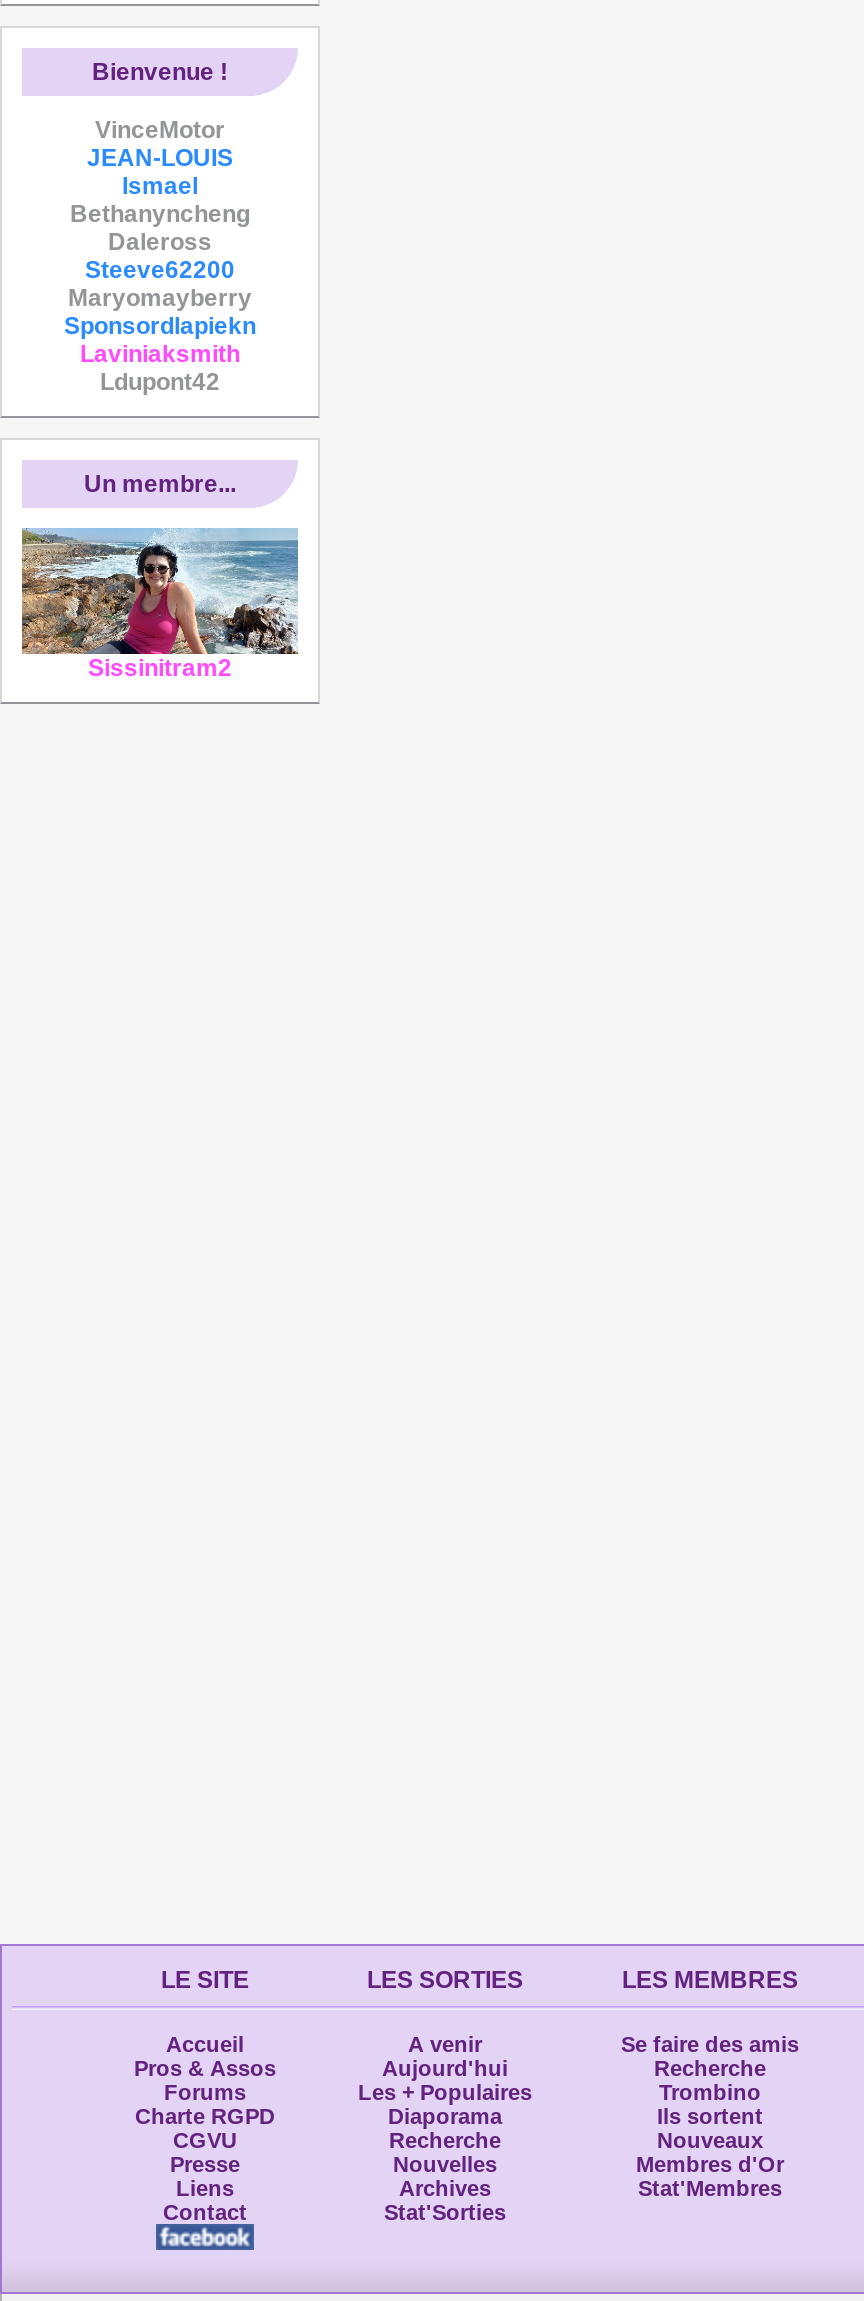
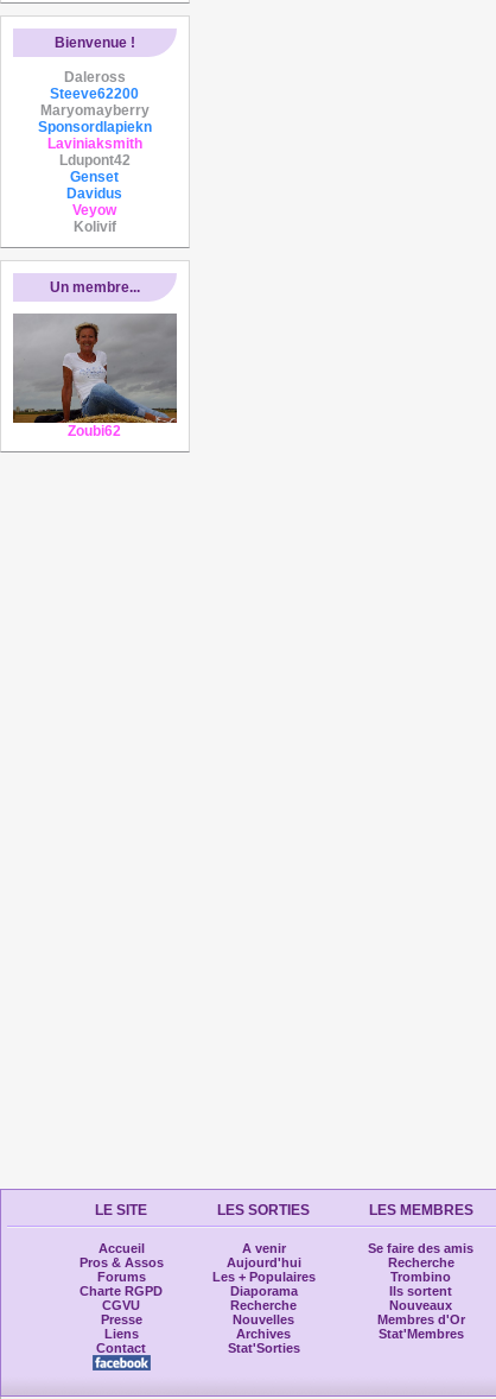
[70,116,250,228] VinceMotor | JEAN-LOUIS | Ismael | Bethanyncheng -> none
moved [64,228,256,396] -> [38,69,152,169]: Daleross | Steeve62200 | Maryomayberry | Sponsordlapiekn | Laviniaksmith | Ldupont42
none -> [67,169,123,235] Genset | Davidus | Veyow | Kolivif
[20,526,300,683] [image] | Sissinitram2 -> [12,312,178,439] [image] | Zoubi62

